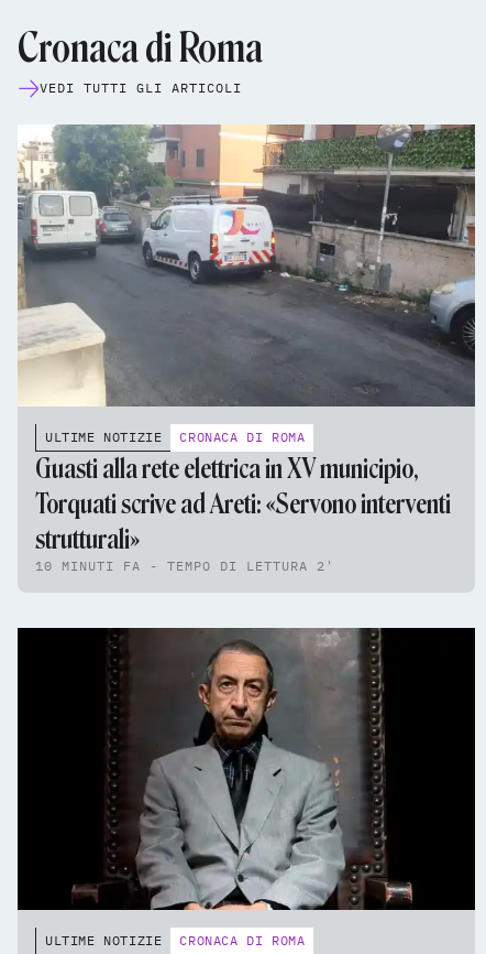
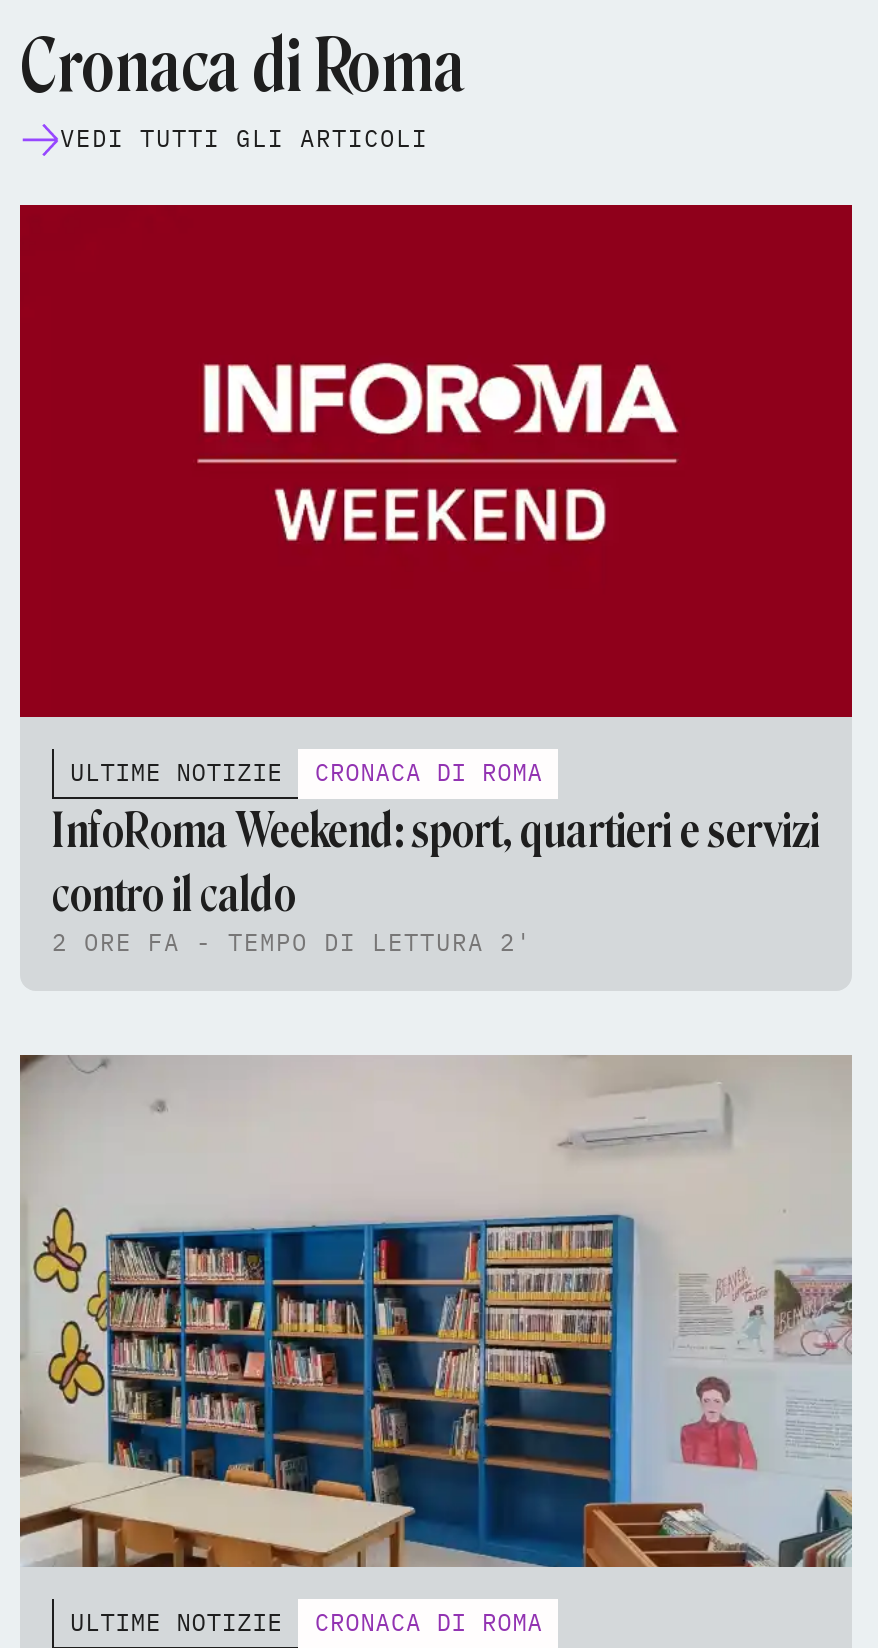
[16,123,476,408] [image] -> [18,202,854,720] [image]
[35,453,451,574] Guasti alla rete elettrica in XV municipio, | Torquati scrive ad Areti: «Servono interventi | strutturali» | 10 MINUTI FA - TEMPO DI LETTURA 2' -> [52,802,820,958] InfoRoma Weekend: sport, quartieri e servizi | contro il caldo | 2 ORE FA - TEMPO DI LETTURA 2'
[16,628,476,911] [image] -> [18,1056,854,1568] [image]

